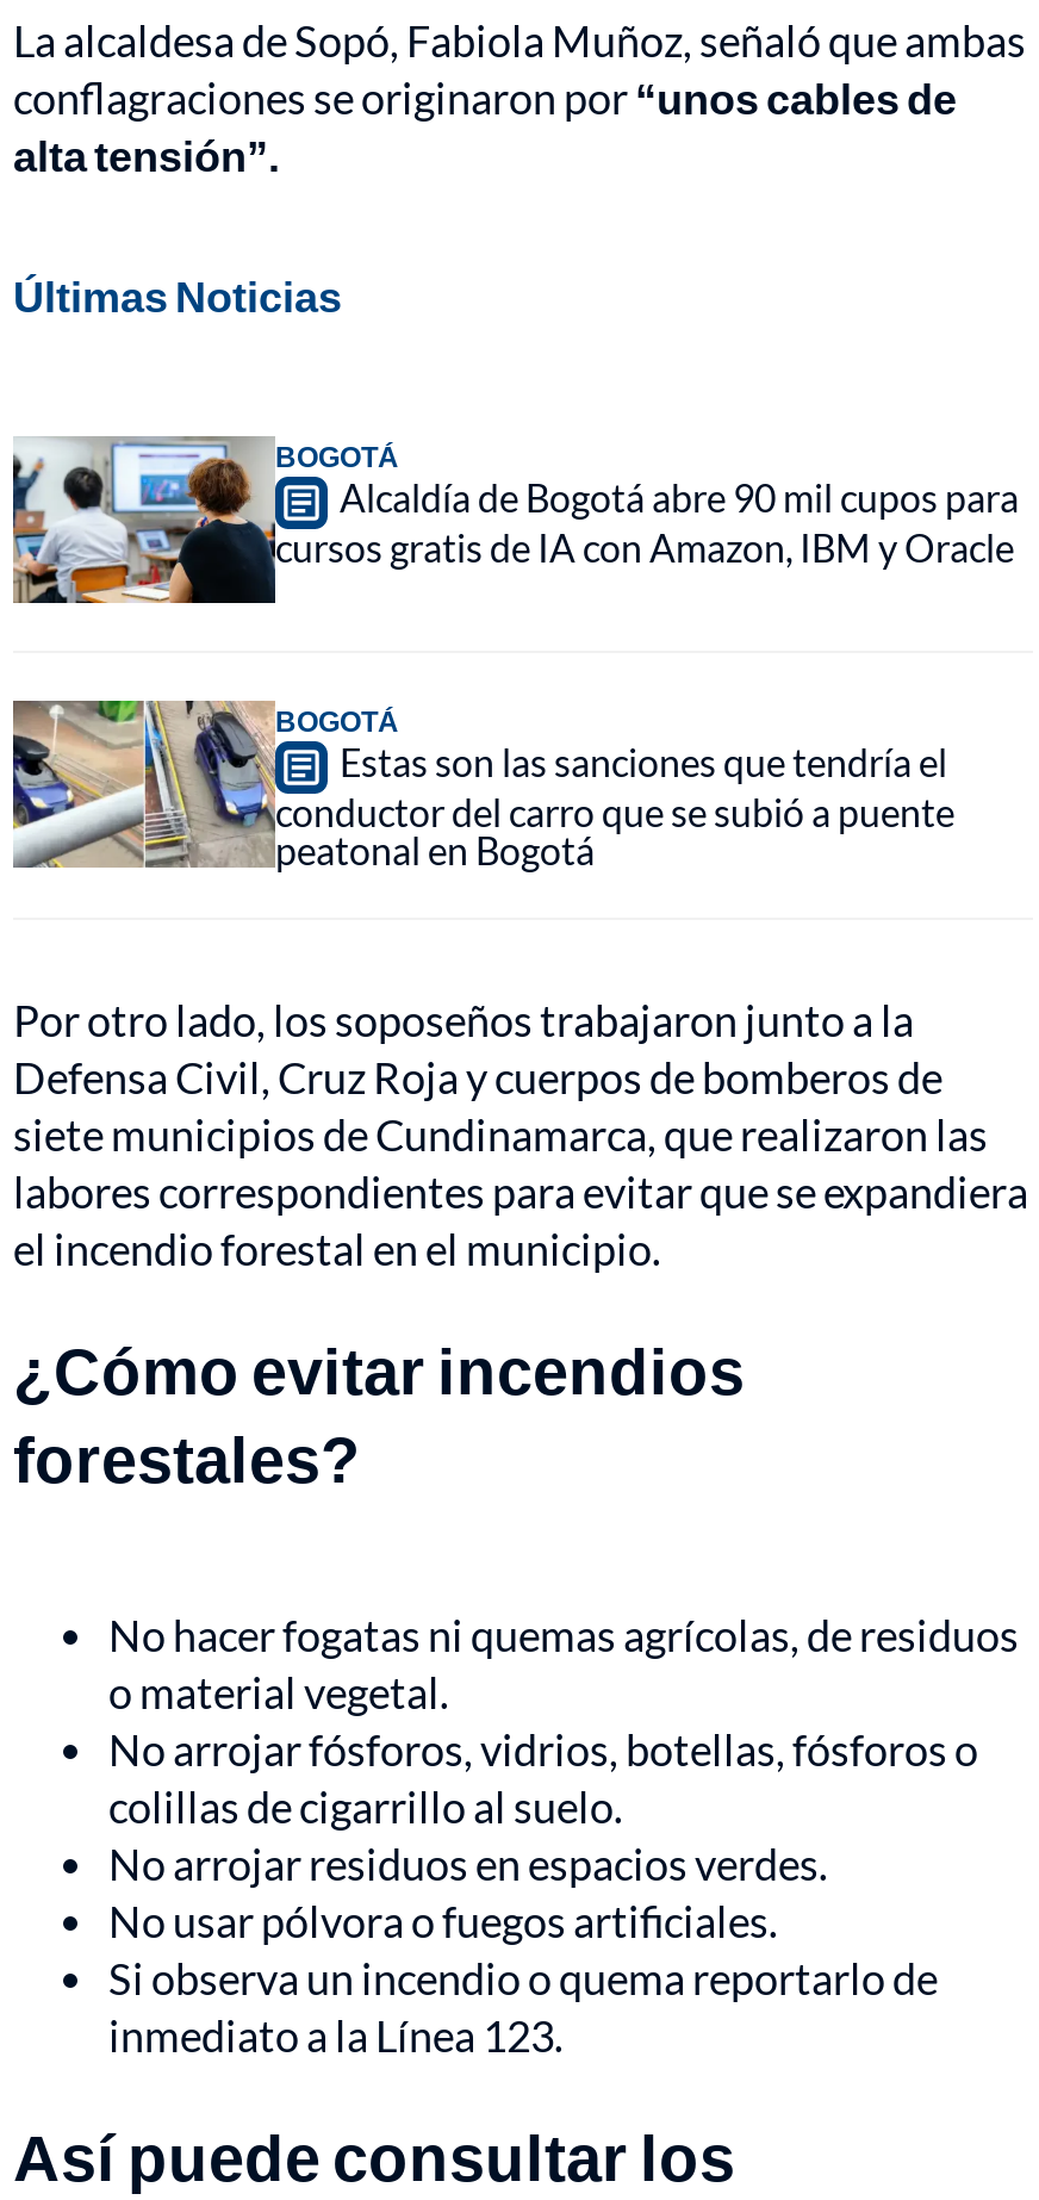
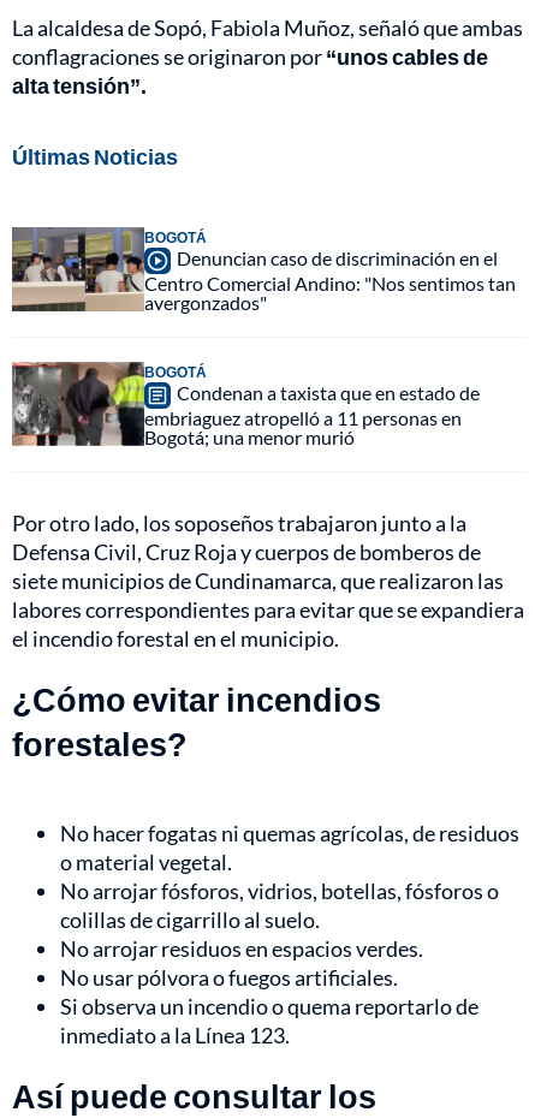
[11,436,1019,605] [image] | Alcaldía de Bogotá abre 90 mil cupos para | cursos gratis de IA con Amazon, IBM y Oracle -> [11,227,516,313] [image] | Denuncian caso de discriminación en el | Centro Comercial Andino: "Nos sentimos tan | avergonzados"
[11,698,954,871] [image] | Estas son las sanciones que tendría el | conductor del carro que se subió a puente | peatonal en Bogotá -> [11,361,480,448] [image] | Condenan a taxista que en estado de | embriaguez atropelló a 11 personas en | Bogotá; una menor murió

